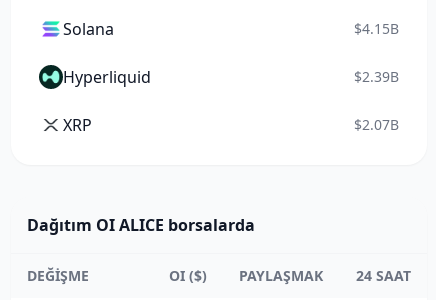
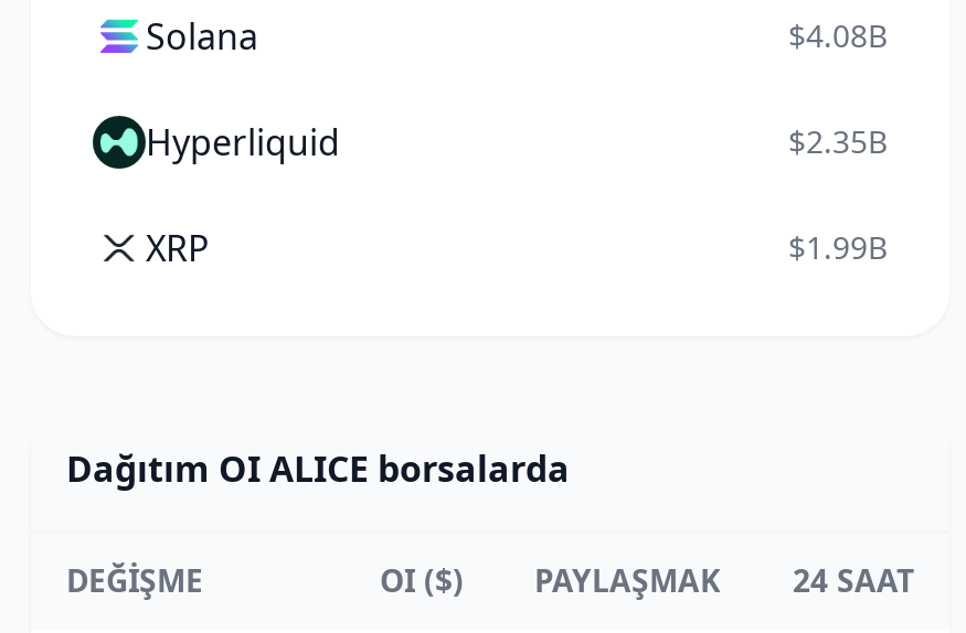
[354,19,399,38] $4.15B -> [788,14,888,56] $4.08B
[354,67,399,86] $2.39B -> [788,120,888,162] $2.35B
[354,115,399,134] $2.07B -> [788,226,888,268] $1.99B

